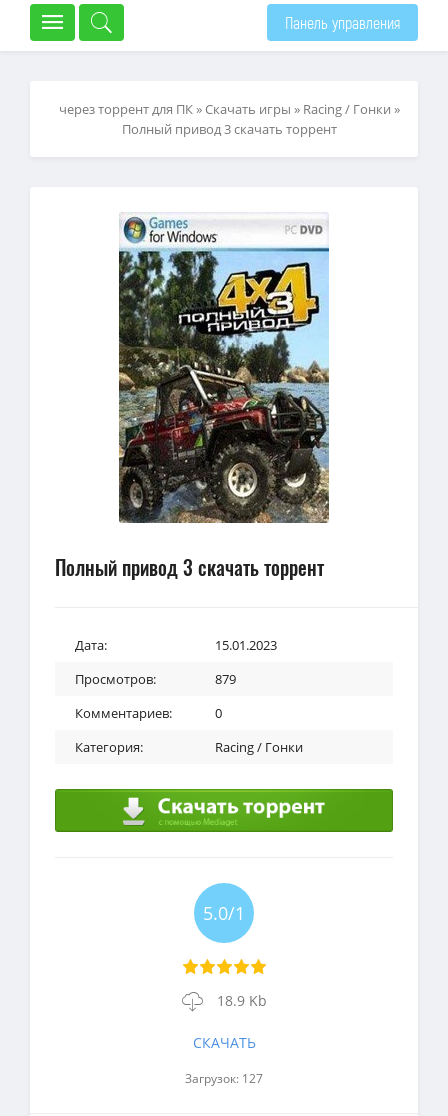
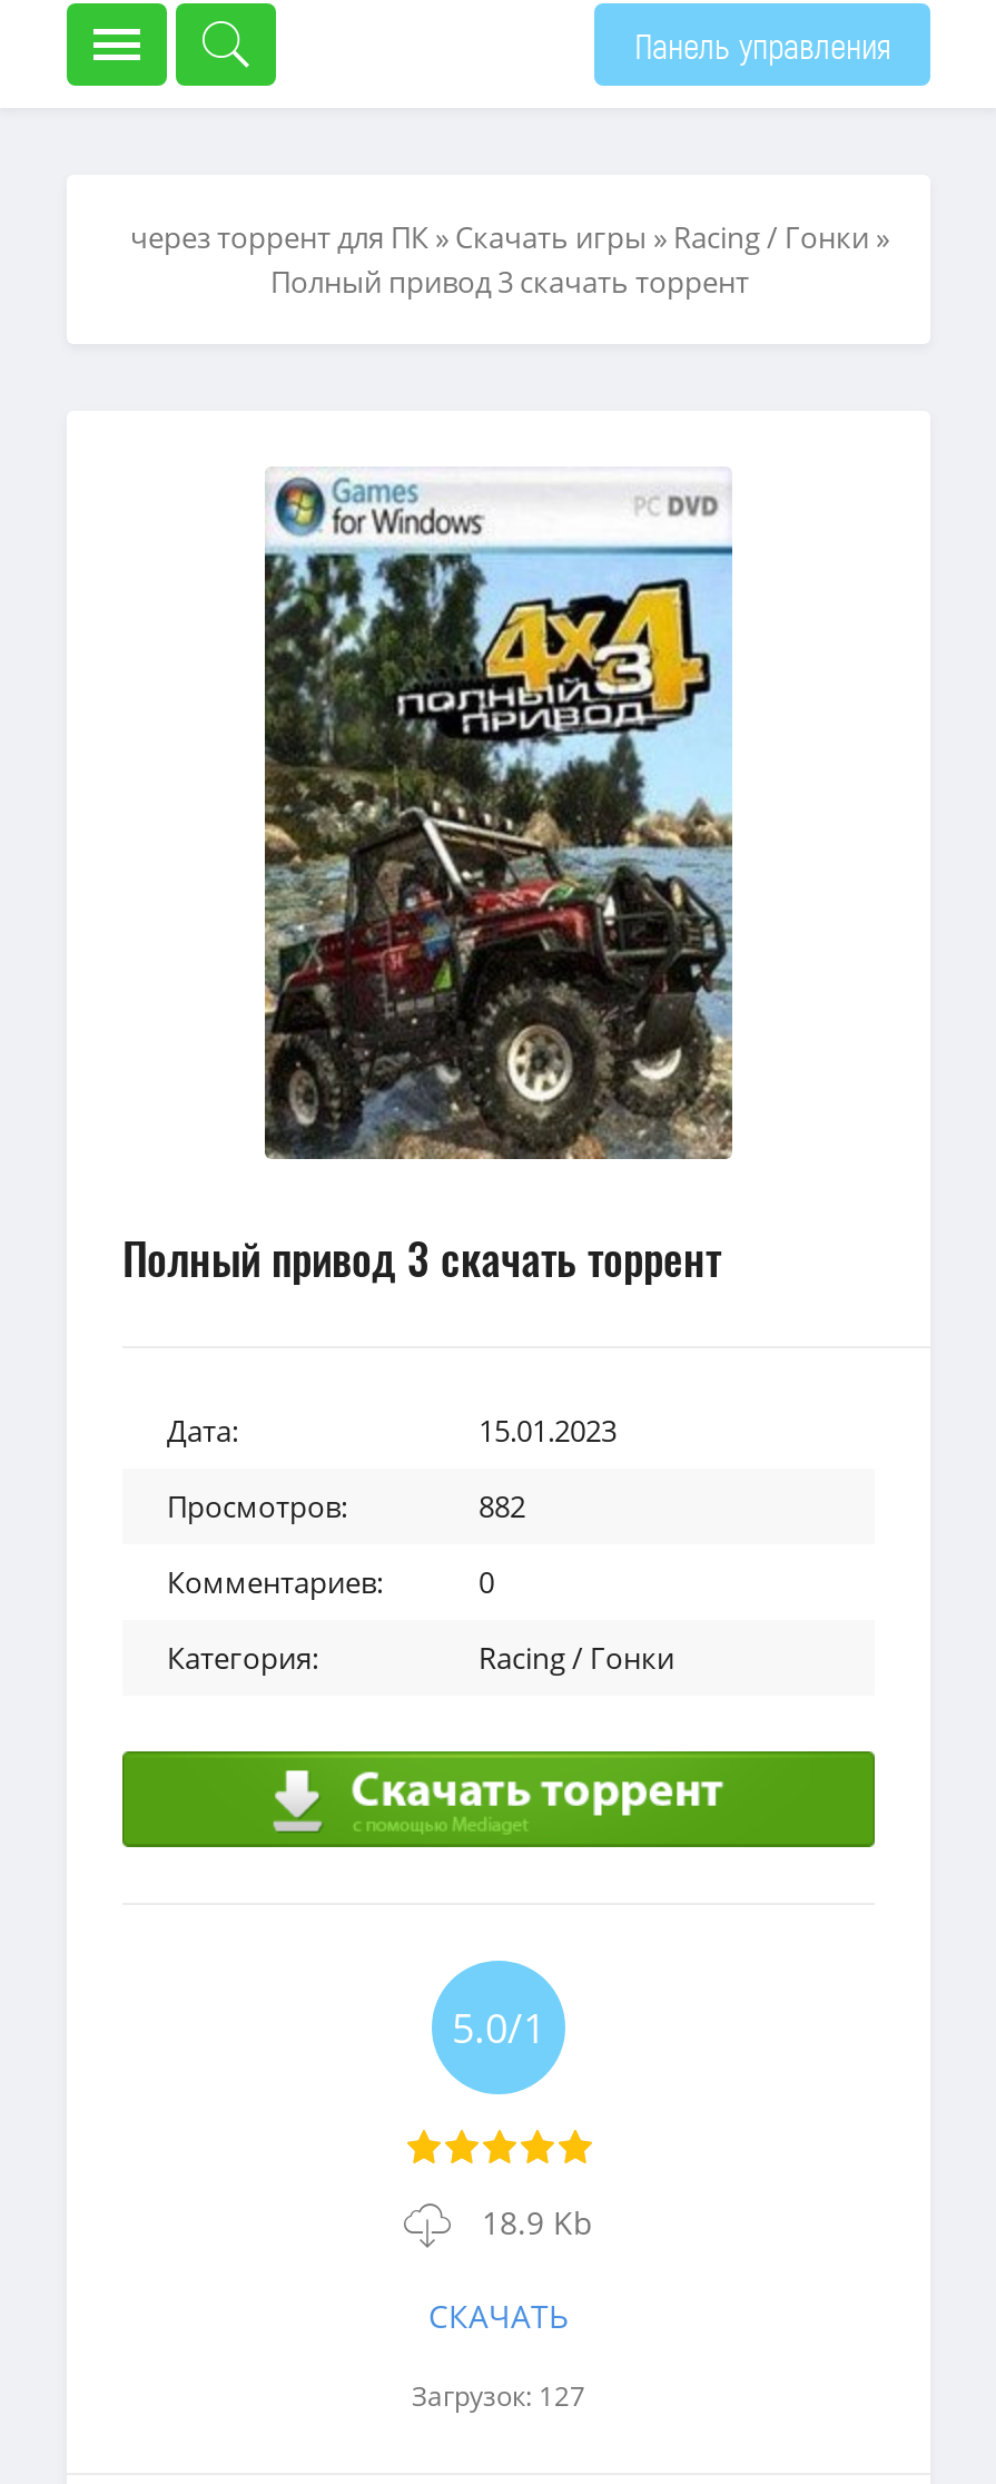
[215,670,236,688] 879 -> [479,1486,525,1526] 882

